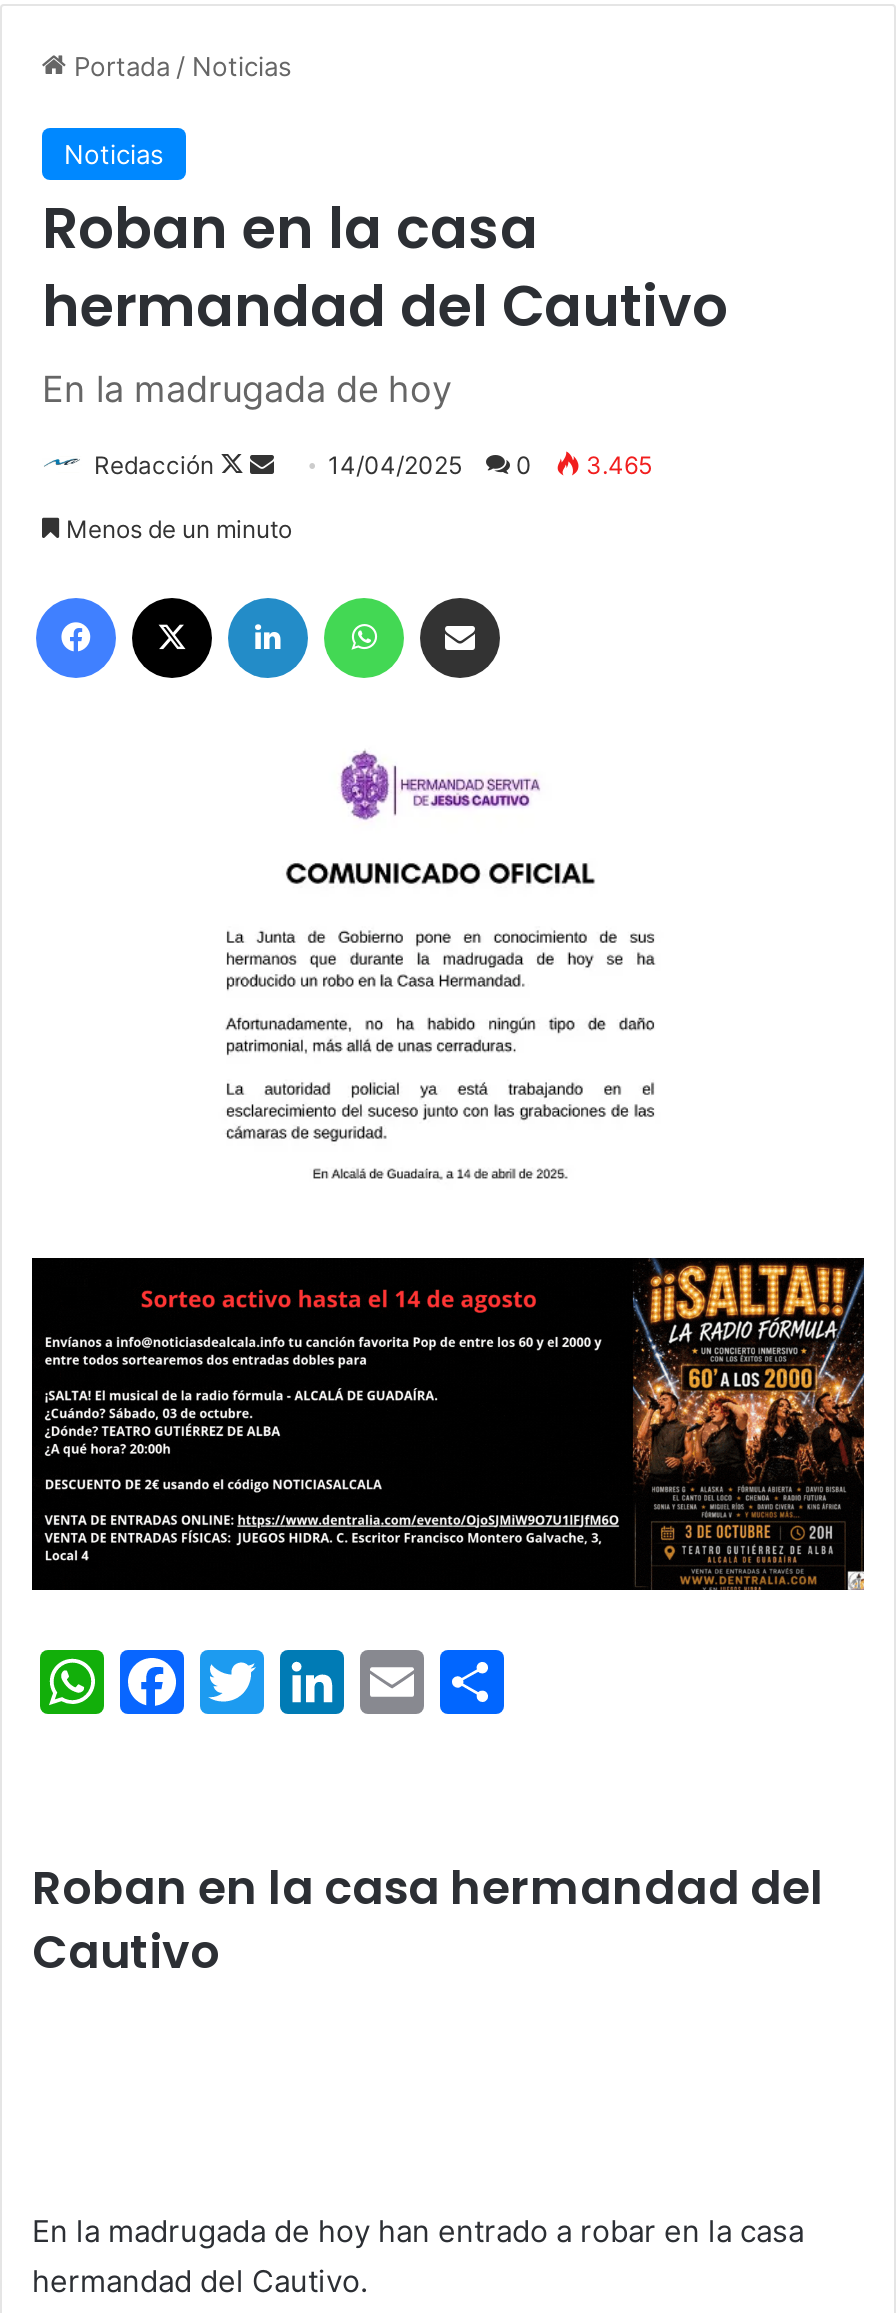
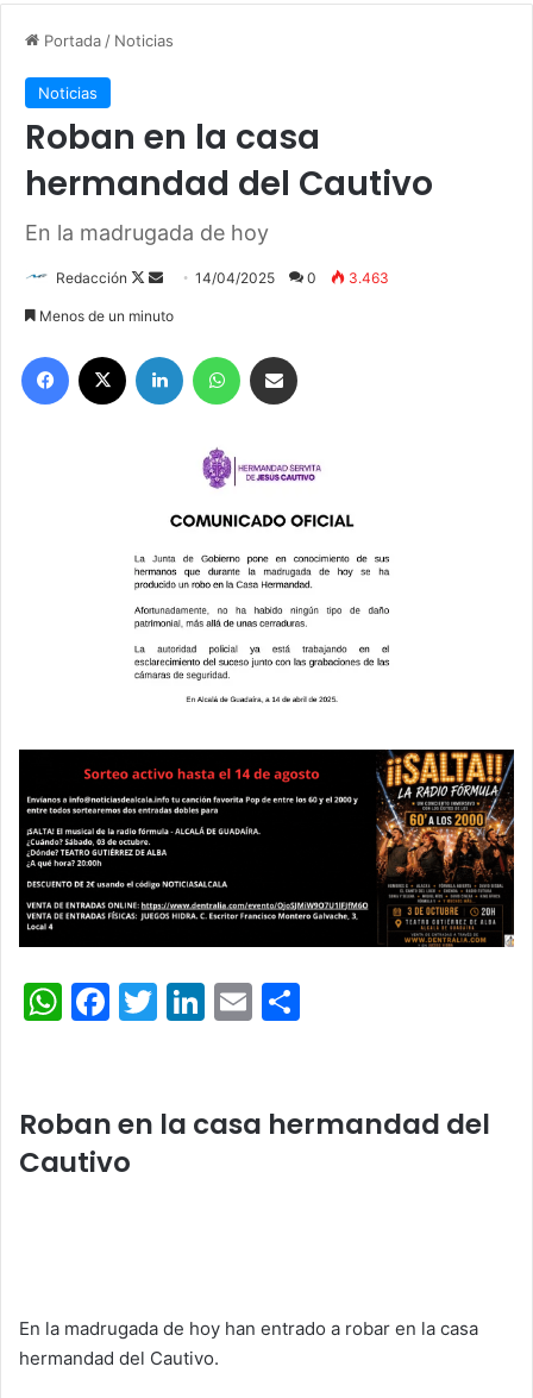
[580,450,652,480] 3.465 -> [345,269,389,287] 3.463

